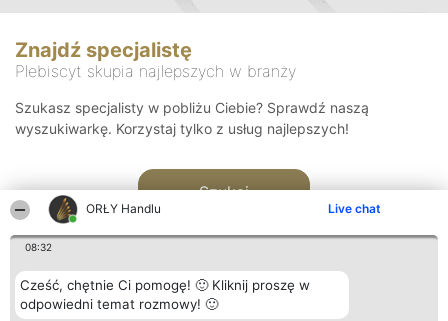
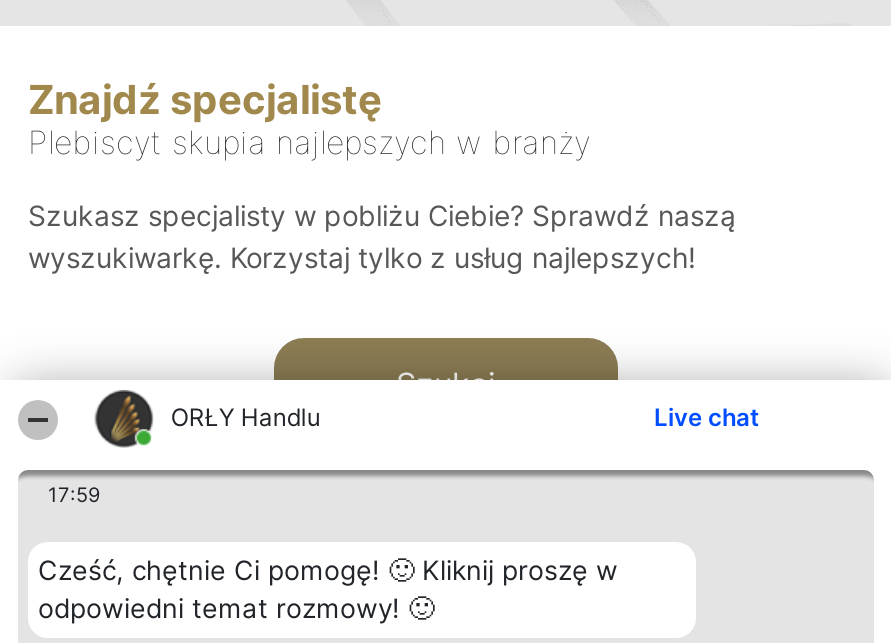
[25,241,52,253] 08:32 -> [48,482,100,506] 17:59

